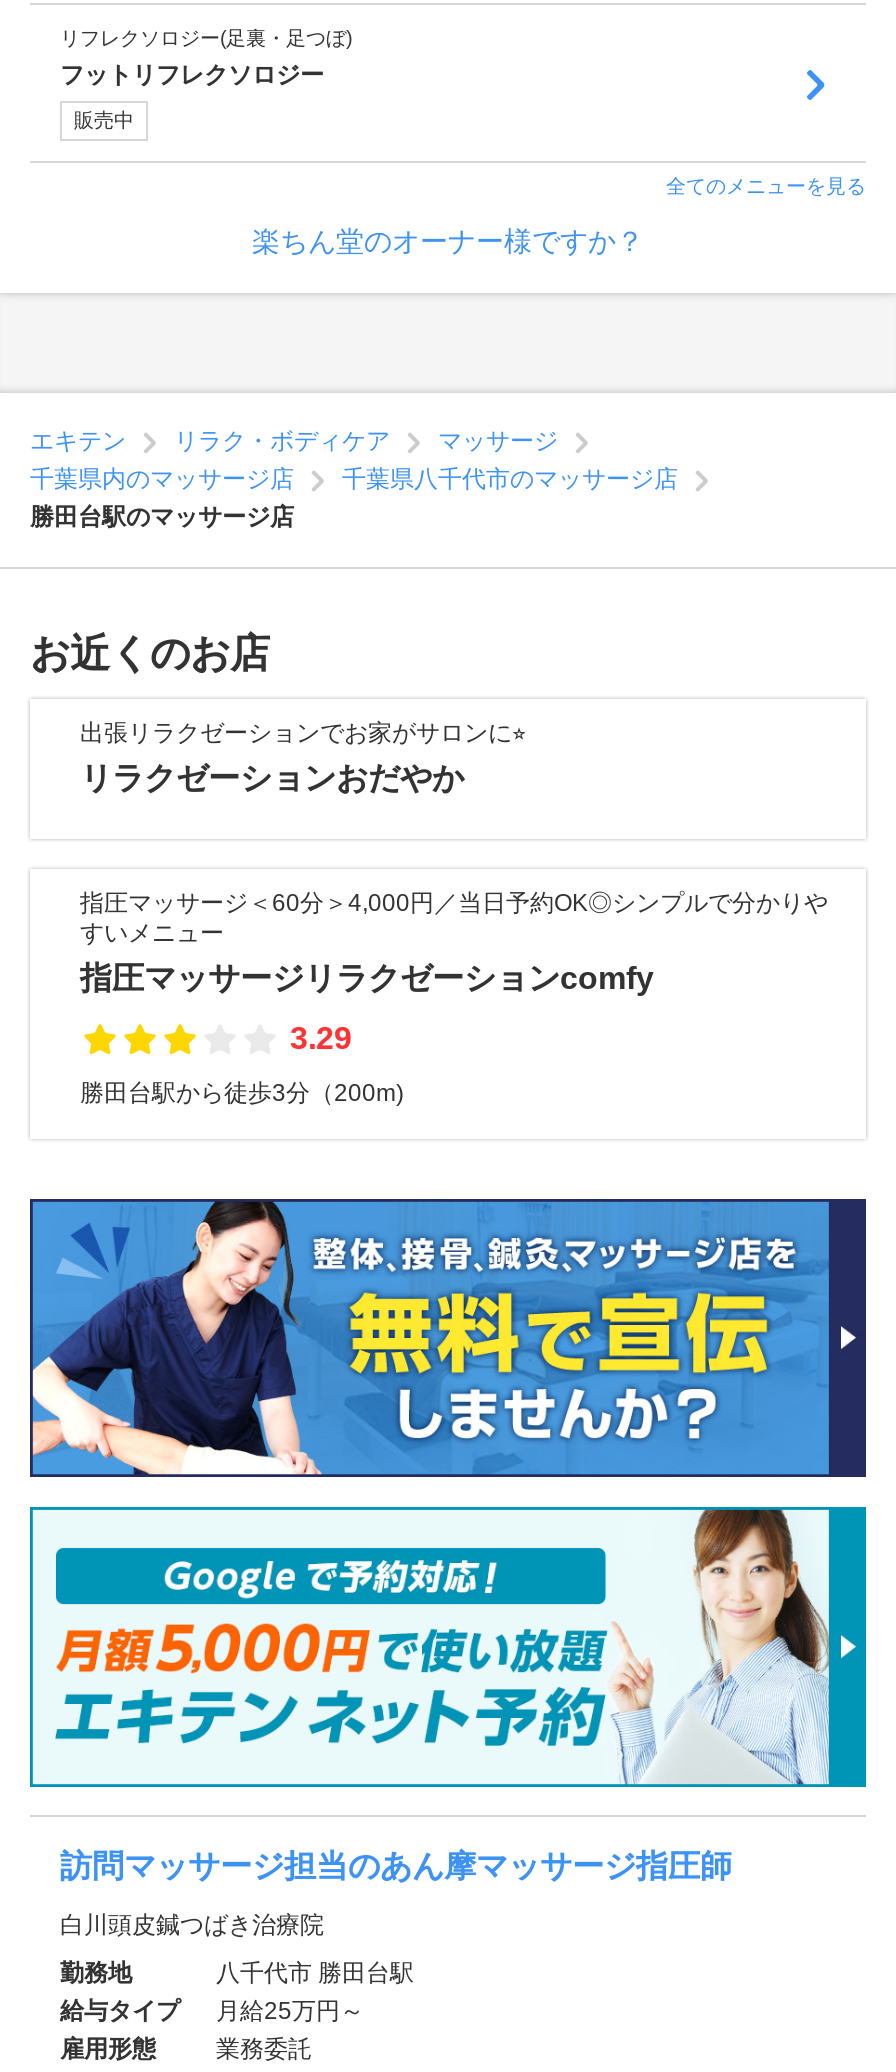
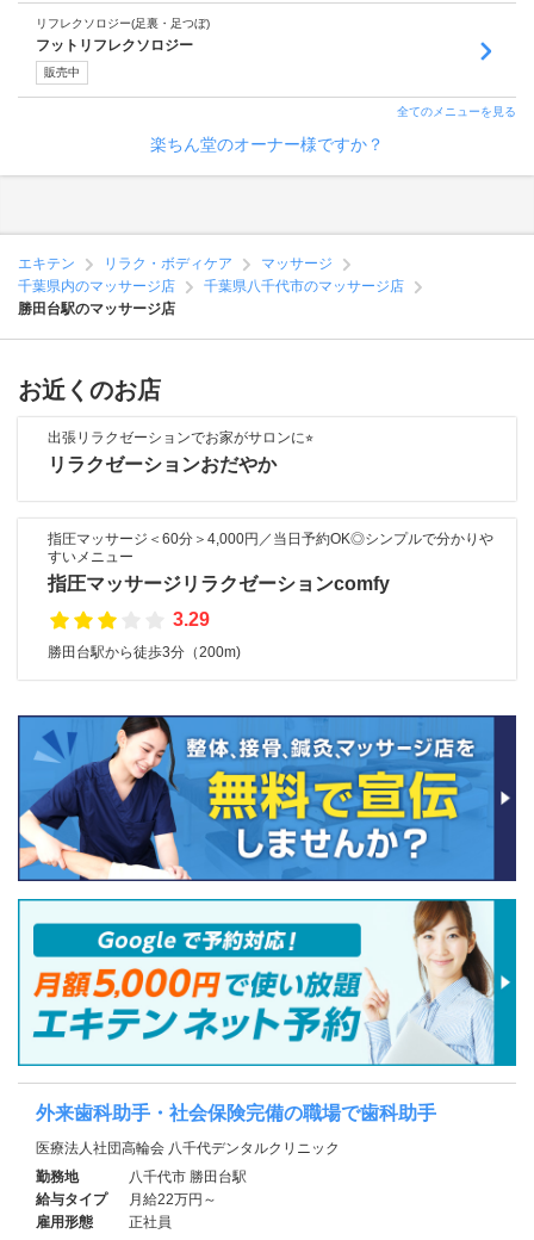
[60,1848,732,1882] 訪問マッサージ担当のあん摩マッサージ指圧師 -> [36,1103,436,1123] 外来歯科助手・社会保険完備の職場で歯科助手
[60,1910,324,1938] 白川頭皮鍼つばき治療院 -> [36,1139,340,1156] 医療法人社団高輪会 八千代デンタルクリニック
[60,1996,364,2024] 給与タイプ 月給25万円～ -> [36,1191,217,1207] 給与タイプ 月給22万円～
[216,2034,312,2062] 業務委託 -> [129,1213,172,1230] 正社員

